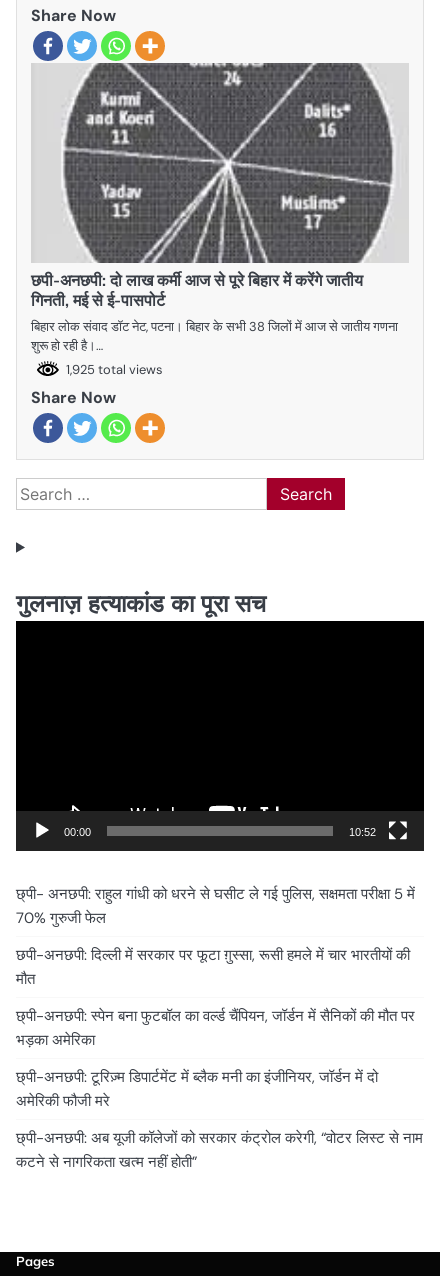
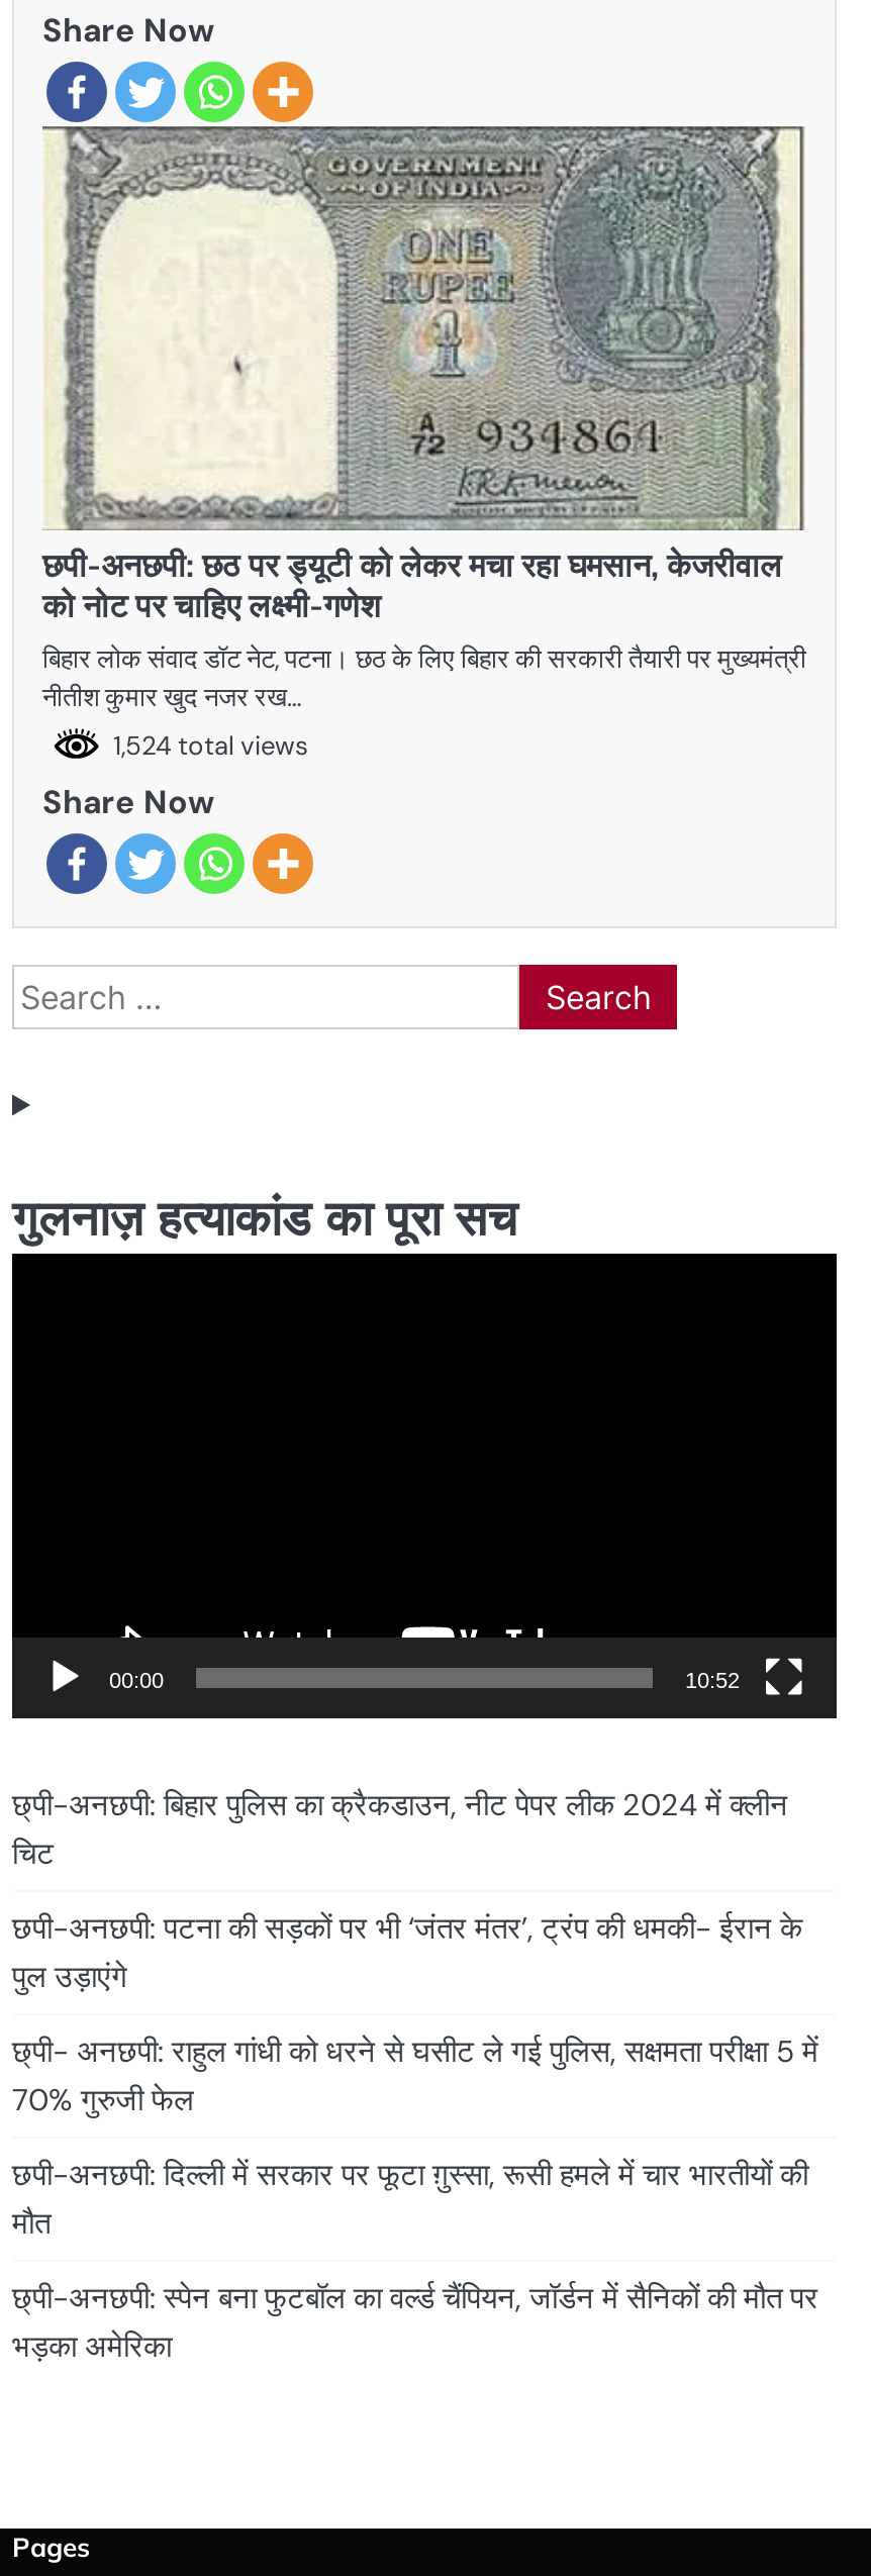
[31,62,398,378] [image] | छपी-अनछपी: दो लाख कर्मी आज से पूरे बिहार में करेंगे जातीय | गिनती, मई से ई-पासपोर्ट | बिहार लोक संवाद डॉट नेट, पटना। बिहार के सभी 38 जिलों में आज से जातीय गणना | शुरू हो रही है।… | 1,925 total views -> [42,124,806,764] [image] | छपी-अनछपी: छठ पर ड्यूटी को लेकर मचा रहा घमसान, केजरीवाल | को नोट पर चाहिए लक्ष्मी-गणेश | बिहार लोक संवाद डॉट नेट, पटना। छठ के लिए बिहार की सरकारी तैयारी पर मुख्यमंत्री | नीतीश कुमार खुद नजर रख… | 1,524 total views
none -> [12,1786,802,1998] छ्पी-अनछपी: बिहार पुलिस का क्रैकडाउन, नीट पेपर लीक 2024 में क्लीन | चिट | छपी-अनछपी: पटना की सड़कों पर भी ‘जंतर मंतर’, ट्रंप की धमकी- ईरान के | पुल उड़ाएंगे
moved [16,884,415,1050] -> [12,2032,818,2368]: छ्पी- अनछपी: राहुल गांधी को धरने से घसीट ले गई पुलिस, सक्षमता परीक्षा 5 में | 70% गुरुजी फेल | छपी-अनछपी: दिल्ली में सरकार पर फूटा ग़ुस्सा, रूसी हमले में चार भारतीयों की | मौत | छ्पी-अनछपी: स्पेन बना फुटबॉल का वर्ल्ड चैंपियन, जॉर्डन में सैनिकों की मौत पर | भड़का अमेरिका
[16,1067,423,1172] छ्पी-अनछपी: टूरिज़्म डिपार्टमेंट में ब्लैक मनी का इंजीनियर, जॉर्डन में दो | अमेरिकी फौजी मरे | छ्पी-अनछपी: अब यूजी कॉलेजों को सरकार कंट्रोल करेगी, “वोटर लिस्ट से नाम | कटने से नागरिकता खत्म नहीं होती” -> none

